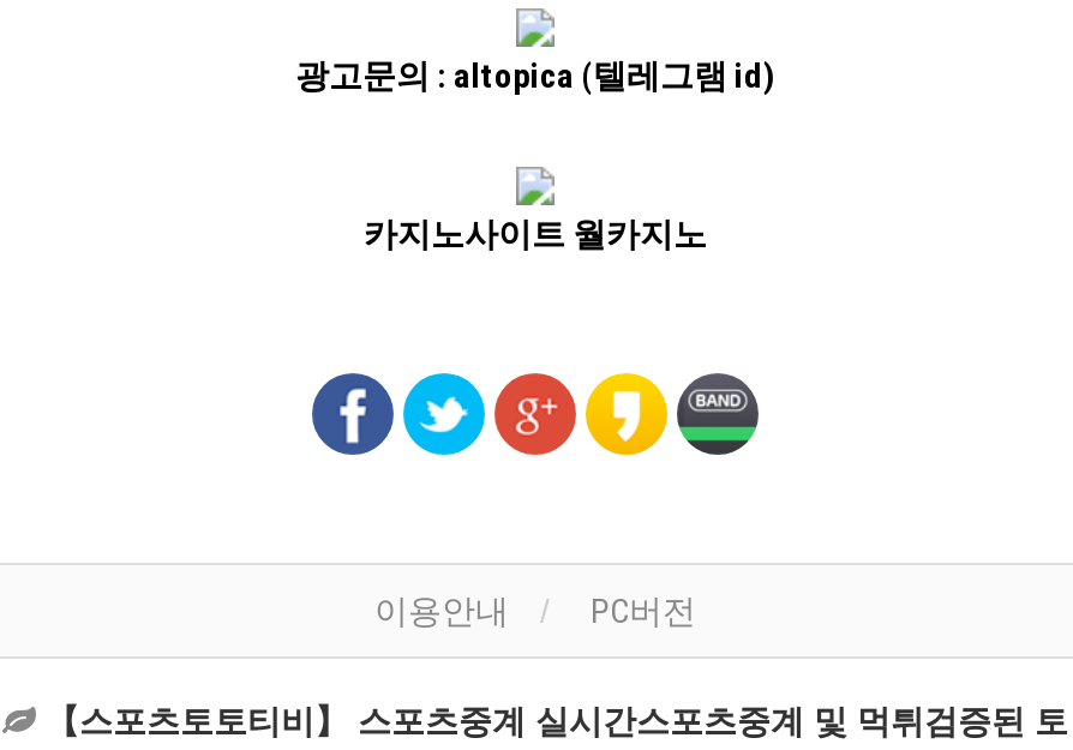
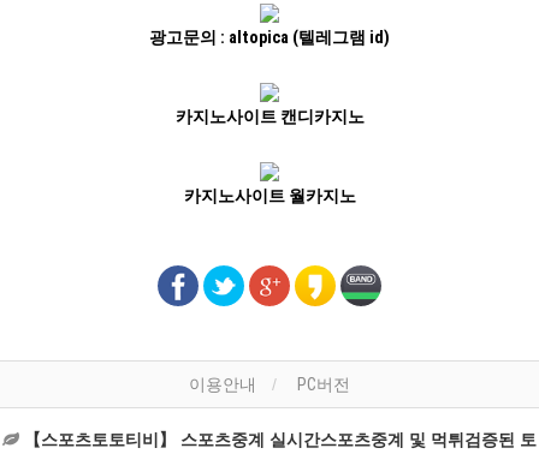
none -> [175,107,364,126] 카지노사이트 캔디카지노

